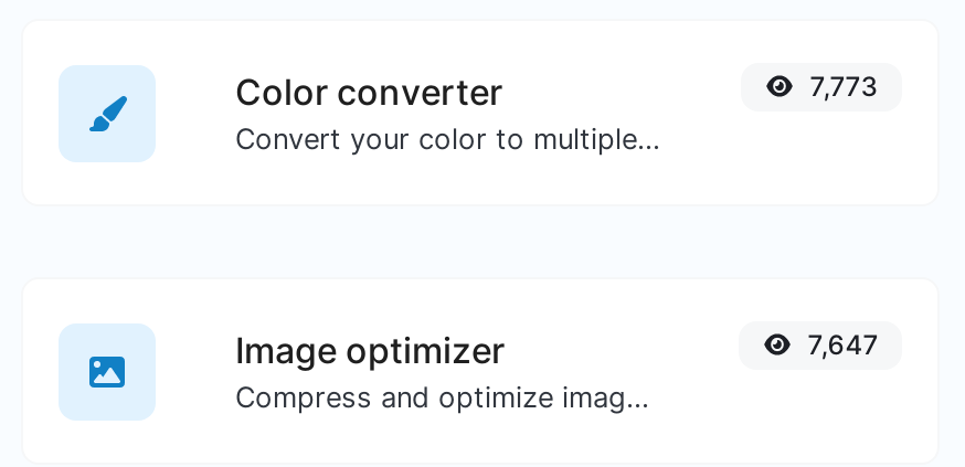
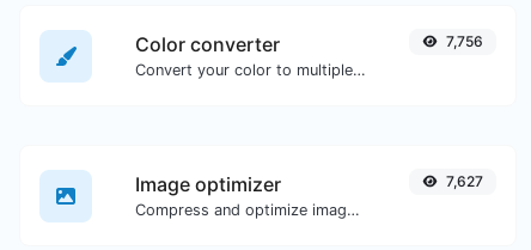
[803,70,878,103] 7,773 -> [443,32,483,50] 7,756
[801,328,878,361] 7,647 -> [443,172,483,190] 7,627

